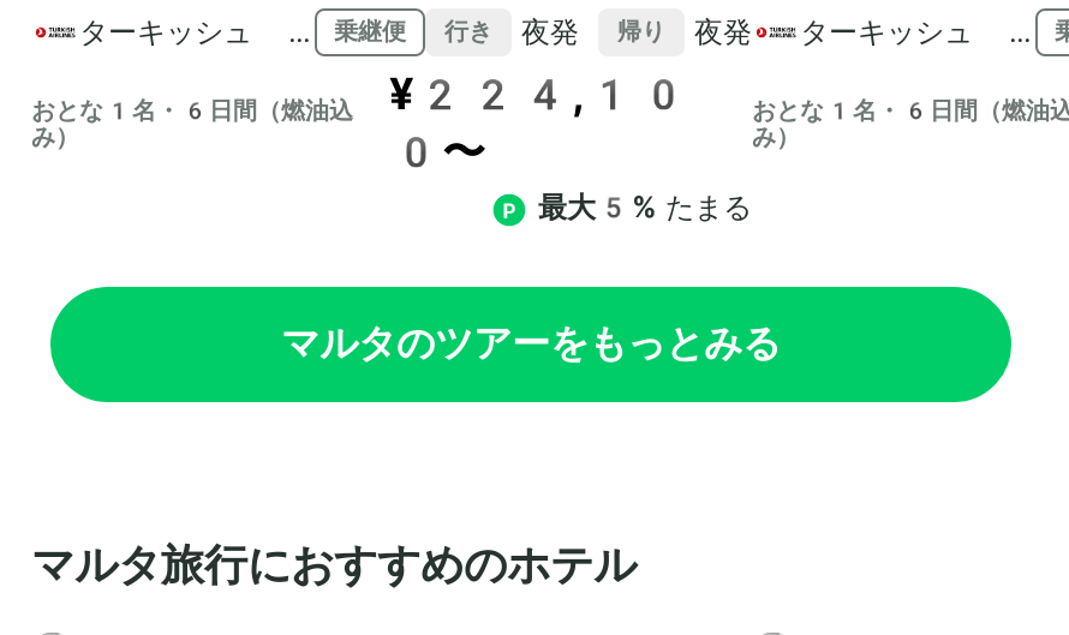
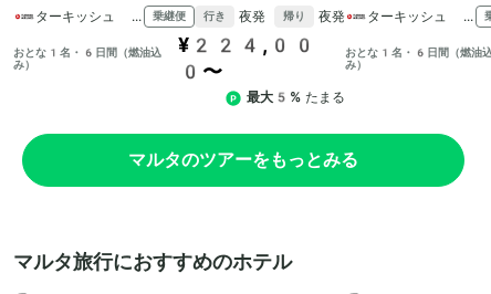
[31,68,689,124] おとな1名・6日間（燃油込 ¥224,10 -> [13,33,316,59] おとな1名・6日間（燃油込 ¥224,00

